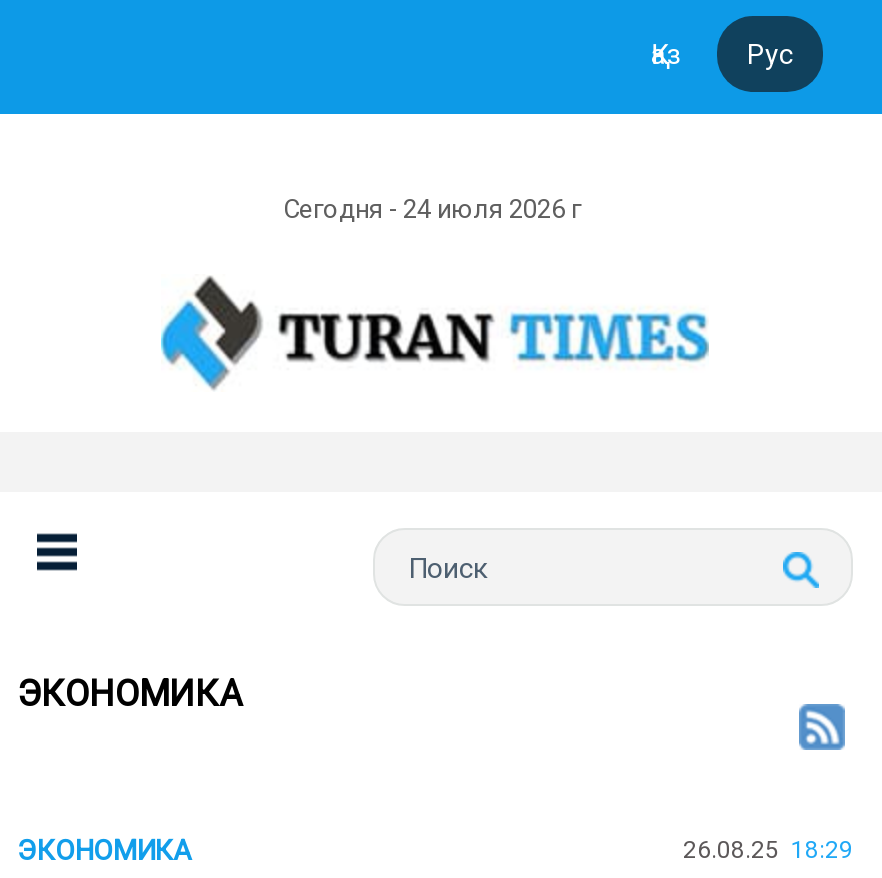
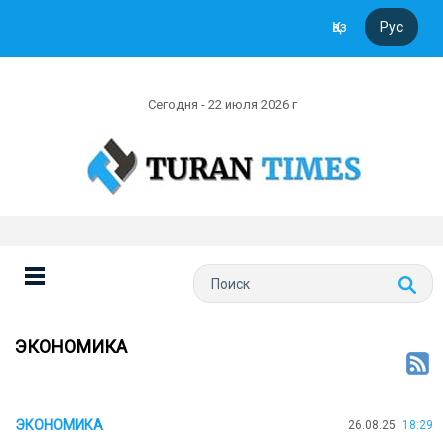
[283,194,587,224] Сегодня - 24 июля 2026 г -> [148,97,300,112] Сегодня - 22 июля 2026 г

